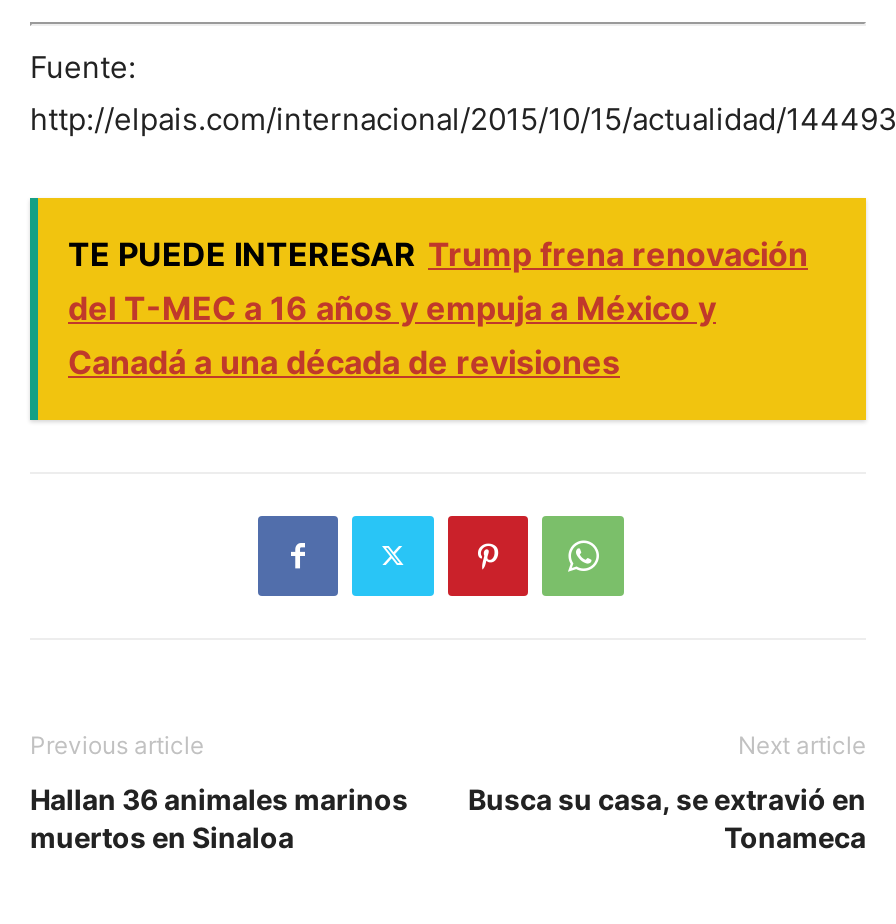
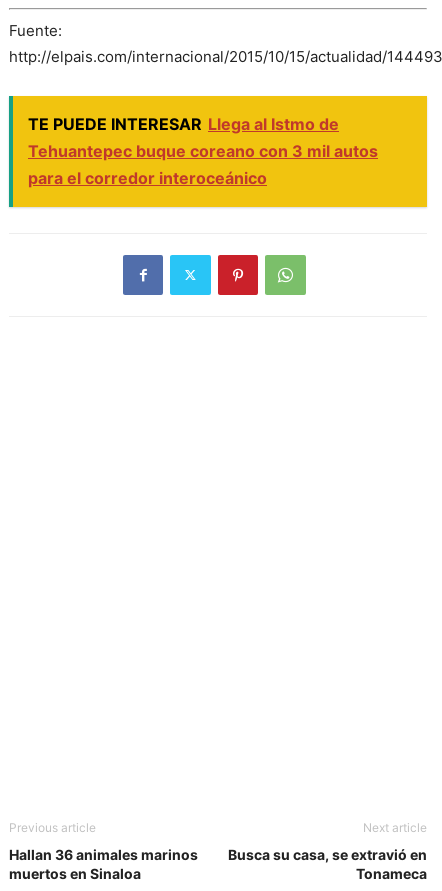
[68,233,808,381] TE PUEDE INTERESAR Trump frena renovación | del T-MEC a 16 años y empuja a México y | Canadá a una década de revisiones -> [28,114,378,188] TE PUEDE INTERESAR Llega al Istmo de | Tehuantepec buque coreano con 3 mil autos | para el corredor interoceánico

